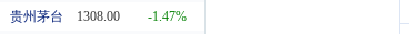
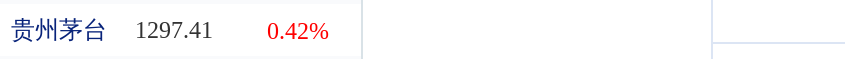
[77,9,120,24] 1308.00 -> [135,16,213,44] 1297.41
[148,9,187,24] -1.47% -> [267,16,329,44] 0.42%

